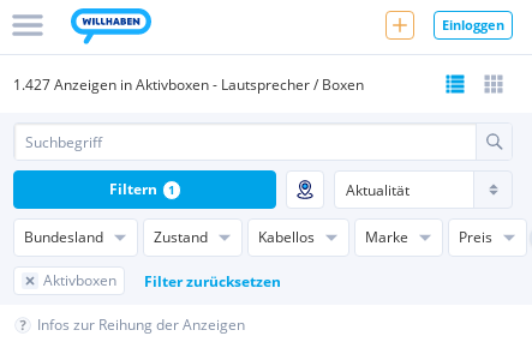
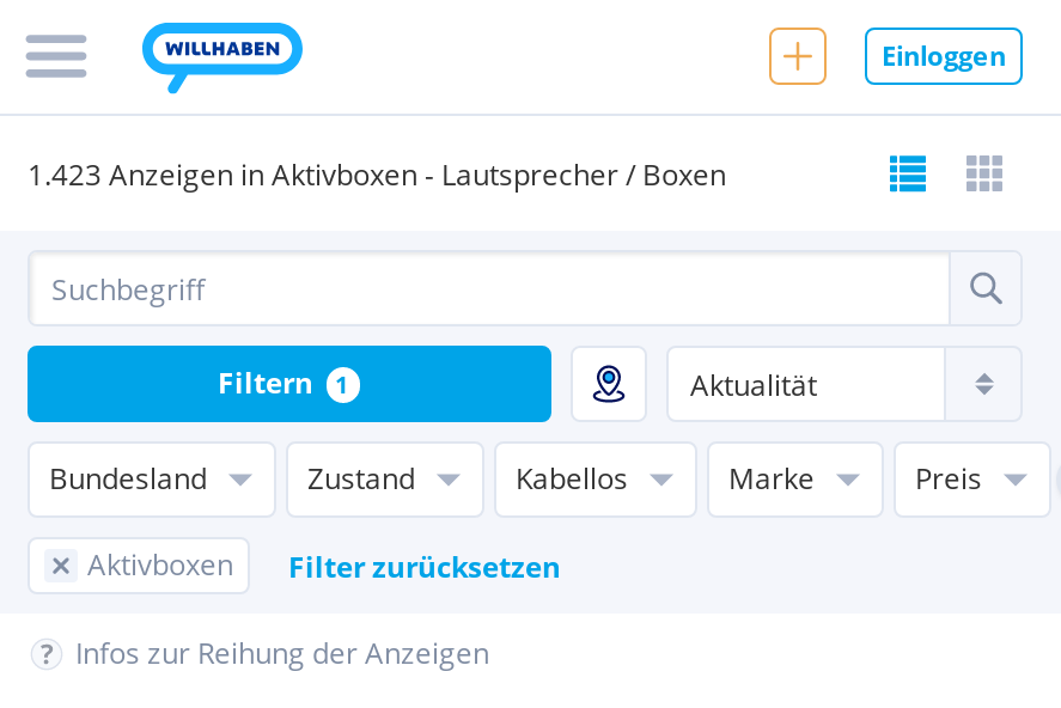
[13,74,364,94] 1.427 Anzeigen in Aktivboxen - Lautsprecher / Boxen -> [28,153,726,194] 1.423 Anzeigen in Aktivboxen - Lautsprecher / Boxen

